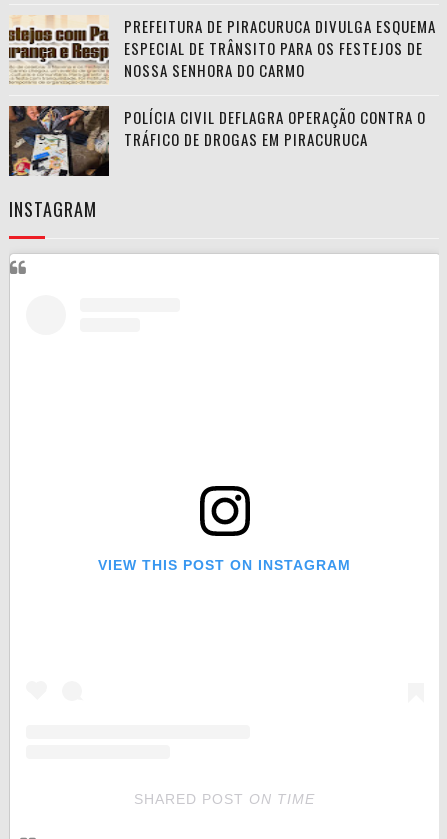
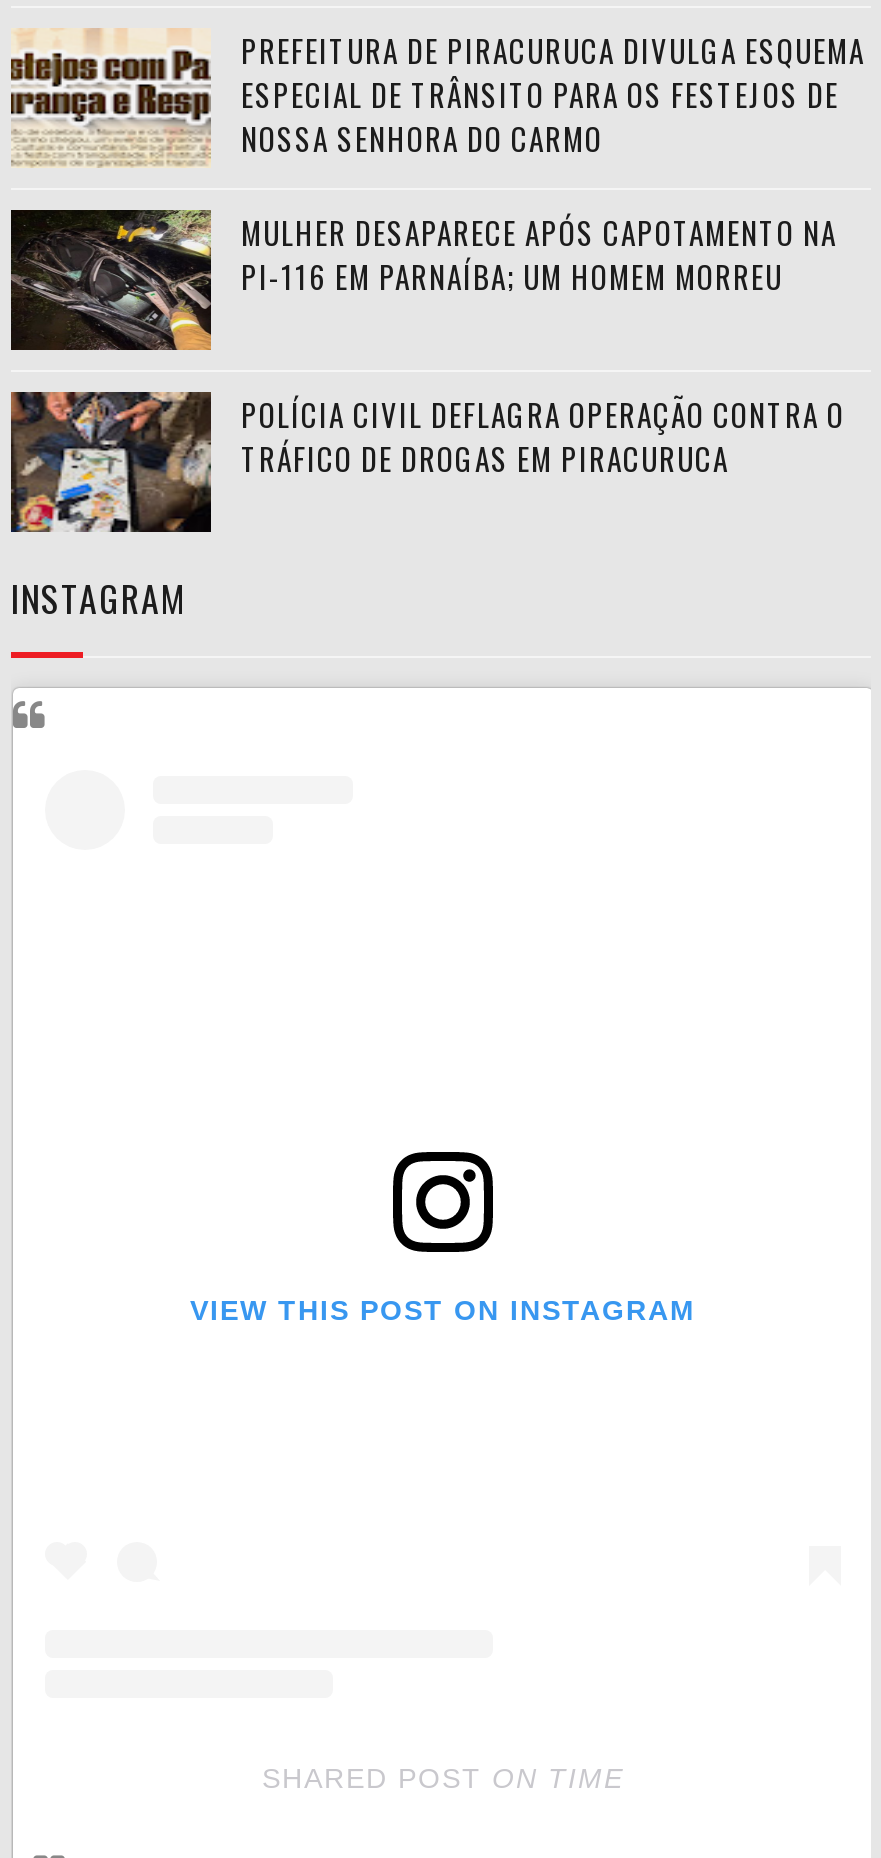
none -> [9,208,837,352] [image] | MULHER DESAPARECE APÓS CAPOTAMENTO NA | PI-116 EM PARNAÍBA; UM HOMEM MORREU

